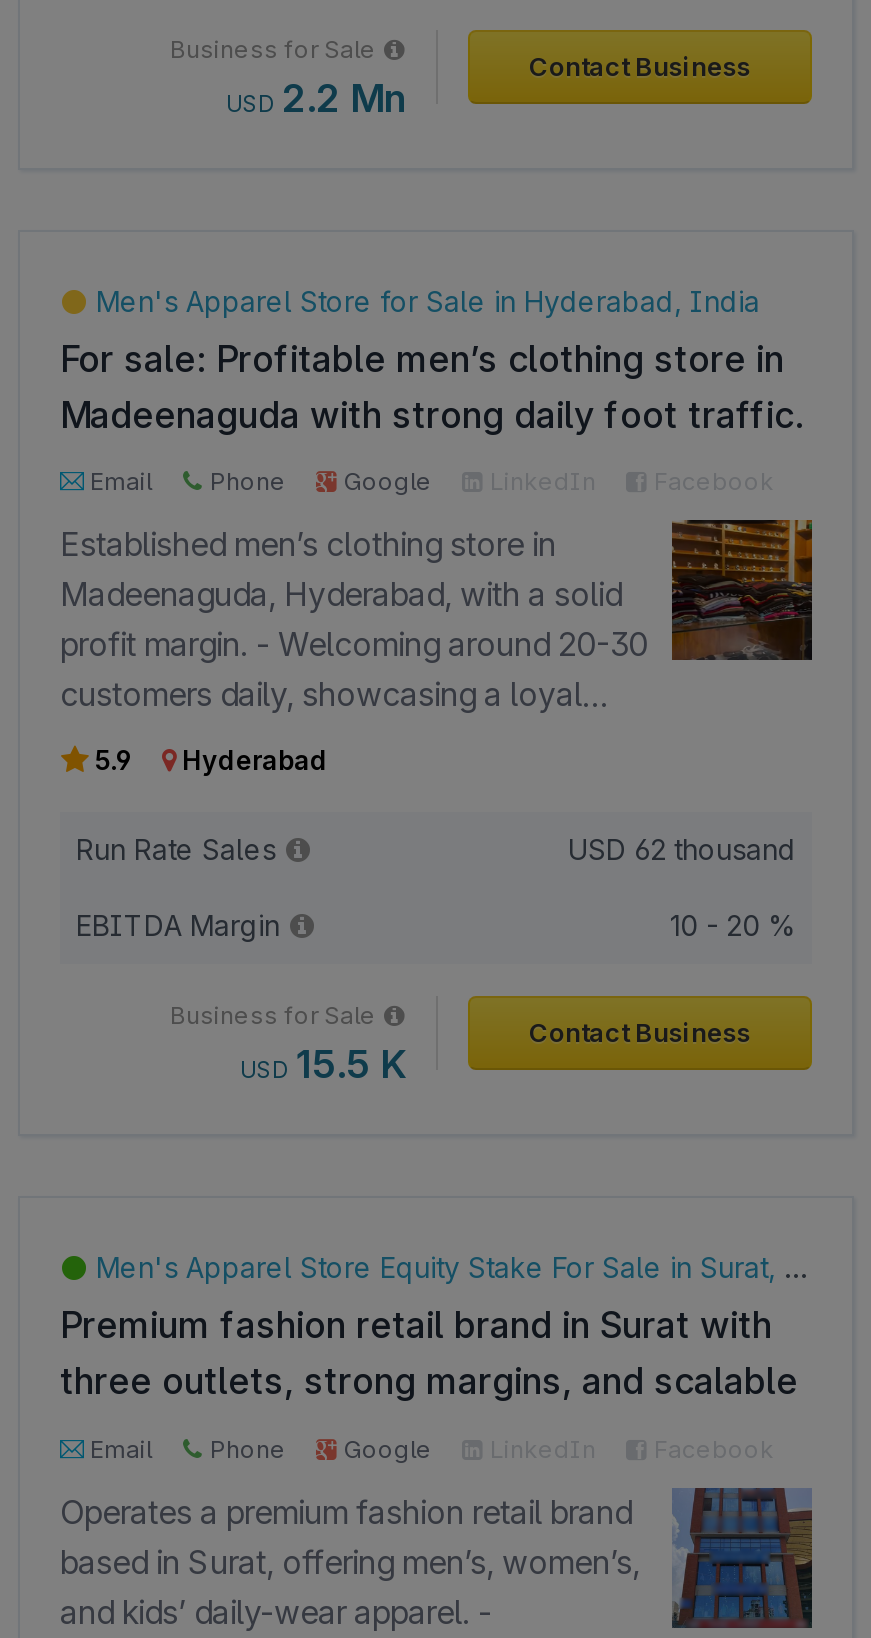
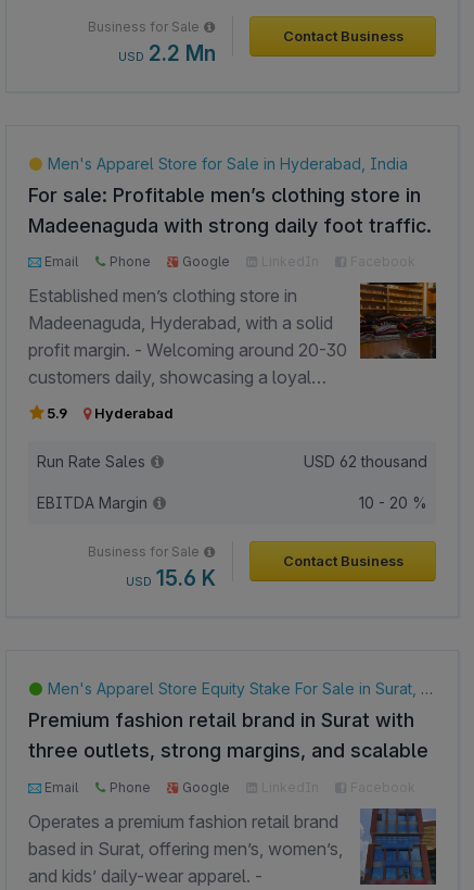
[240,1041,406,1089] USD 15.5 K -> [126,566,216,592] USD 15.6 K

